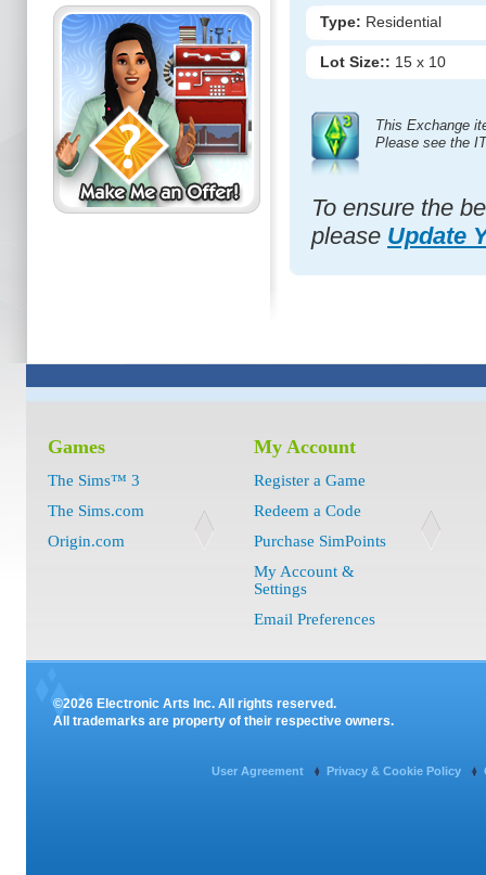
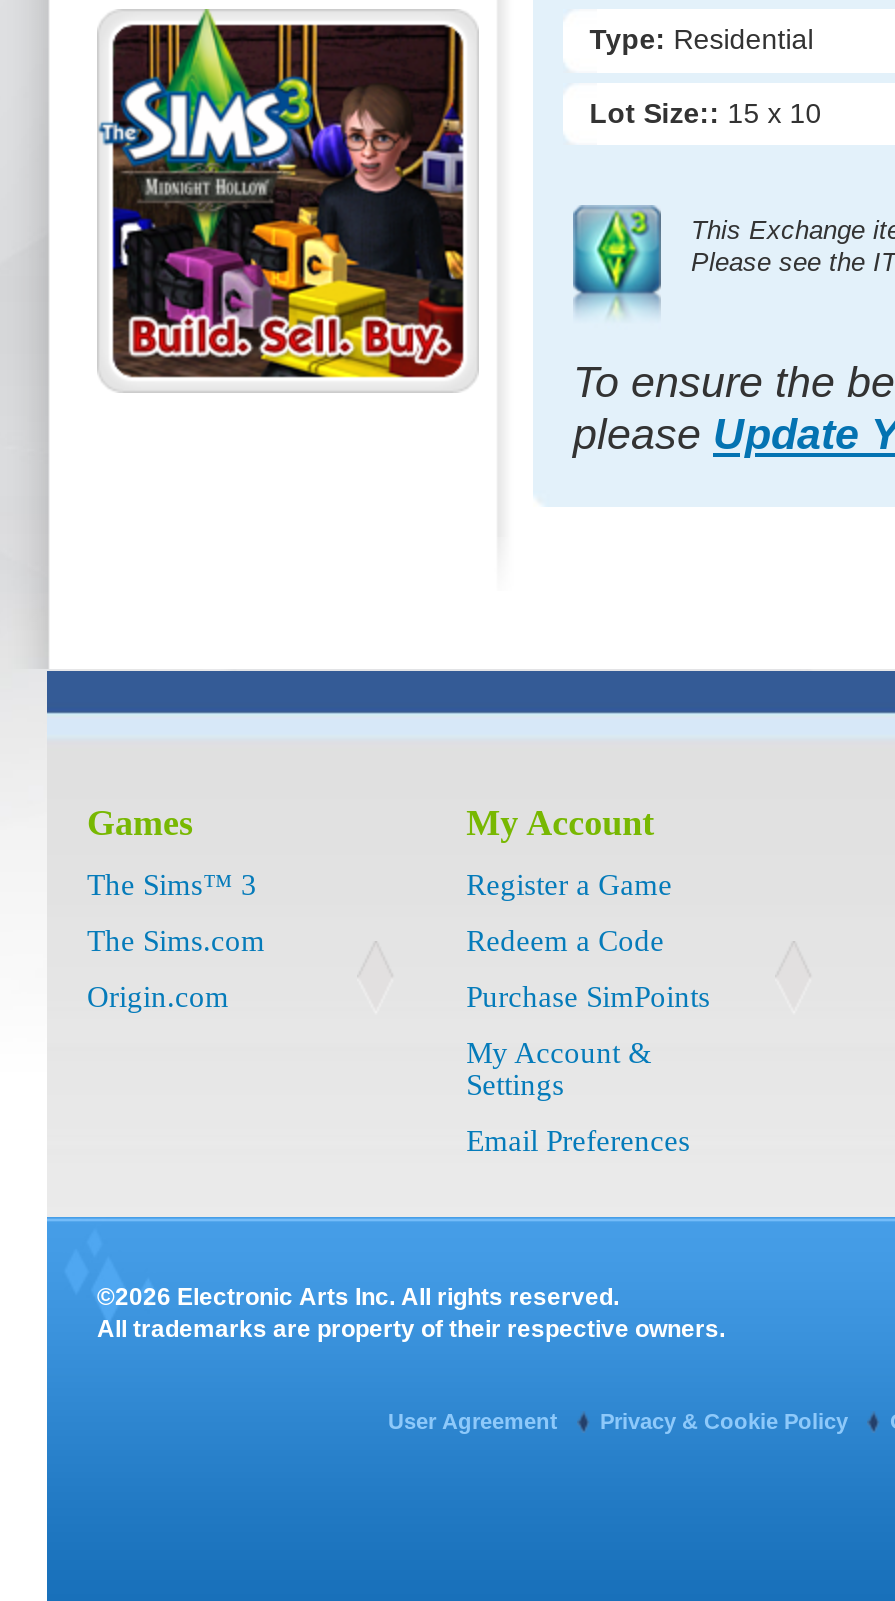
[54,7,253,208] [image] -> [97,9,465,381] [image]

